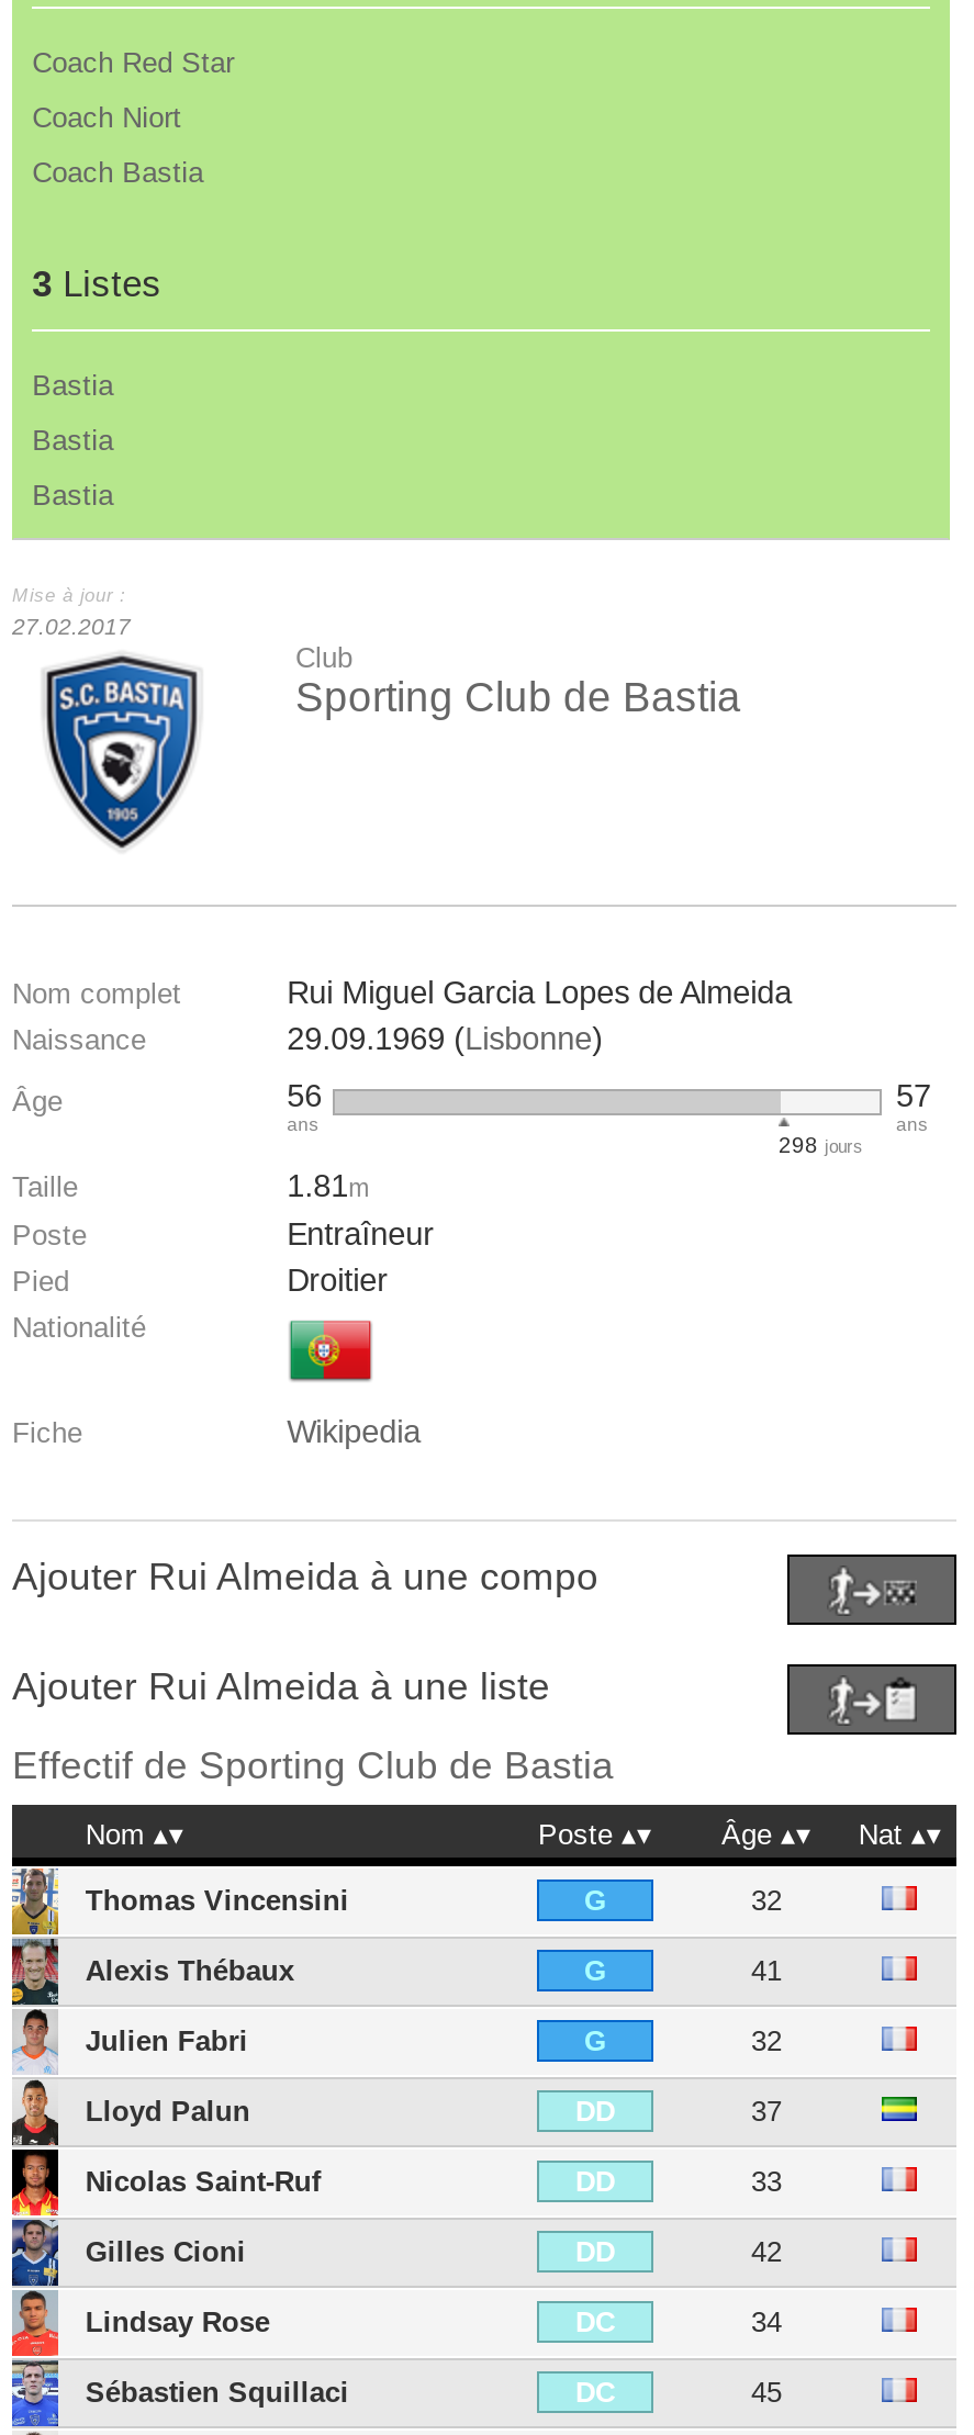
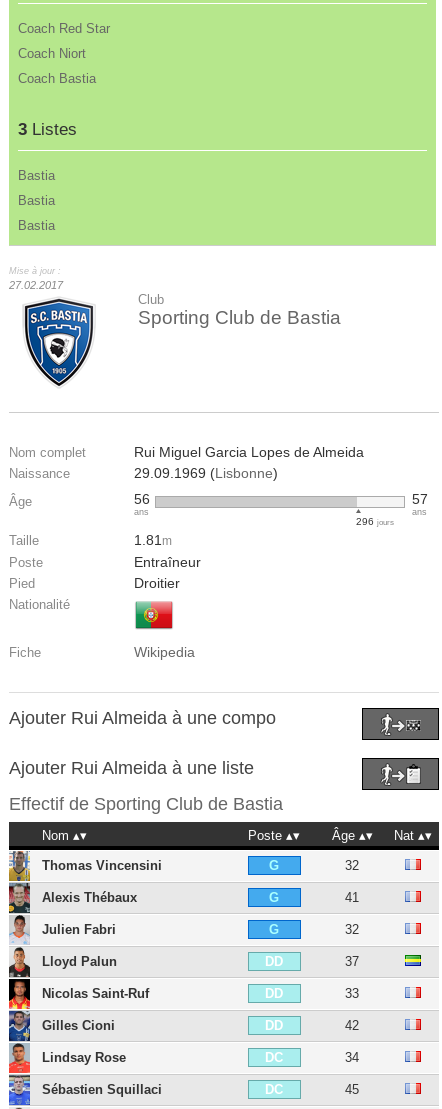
[779,1134,862,1158] 298 jours -> [355,516,393,527] 296 jours

